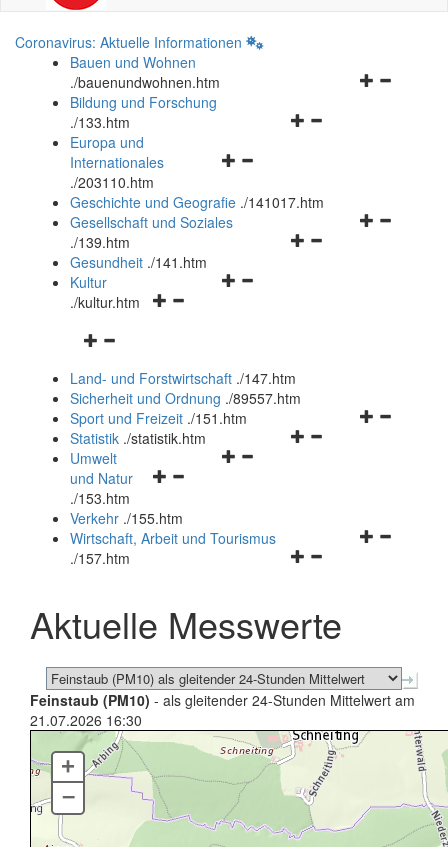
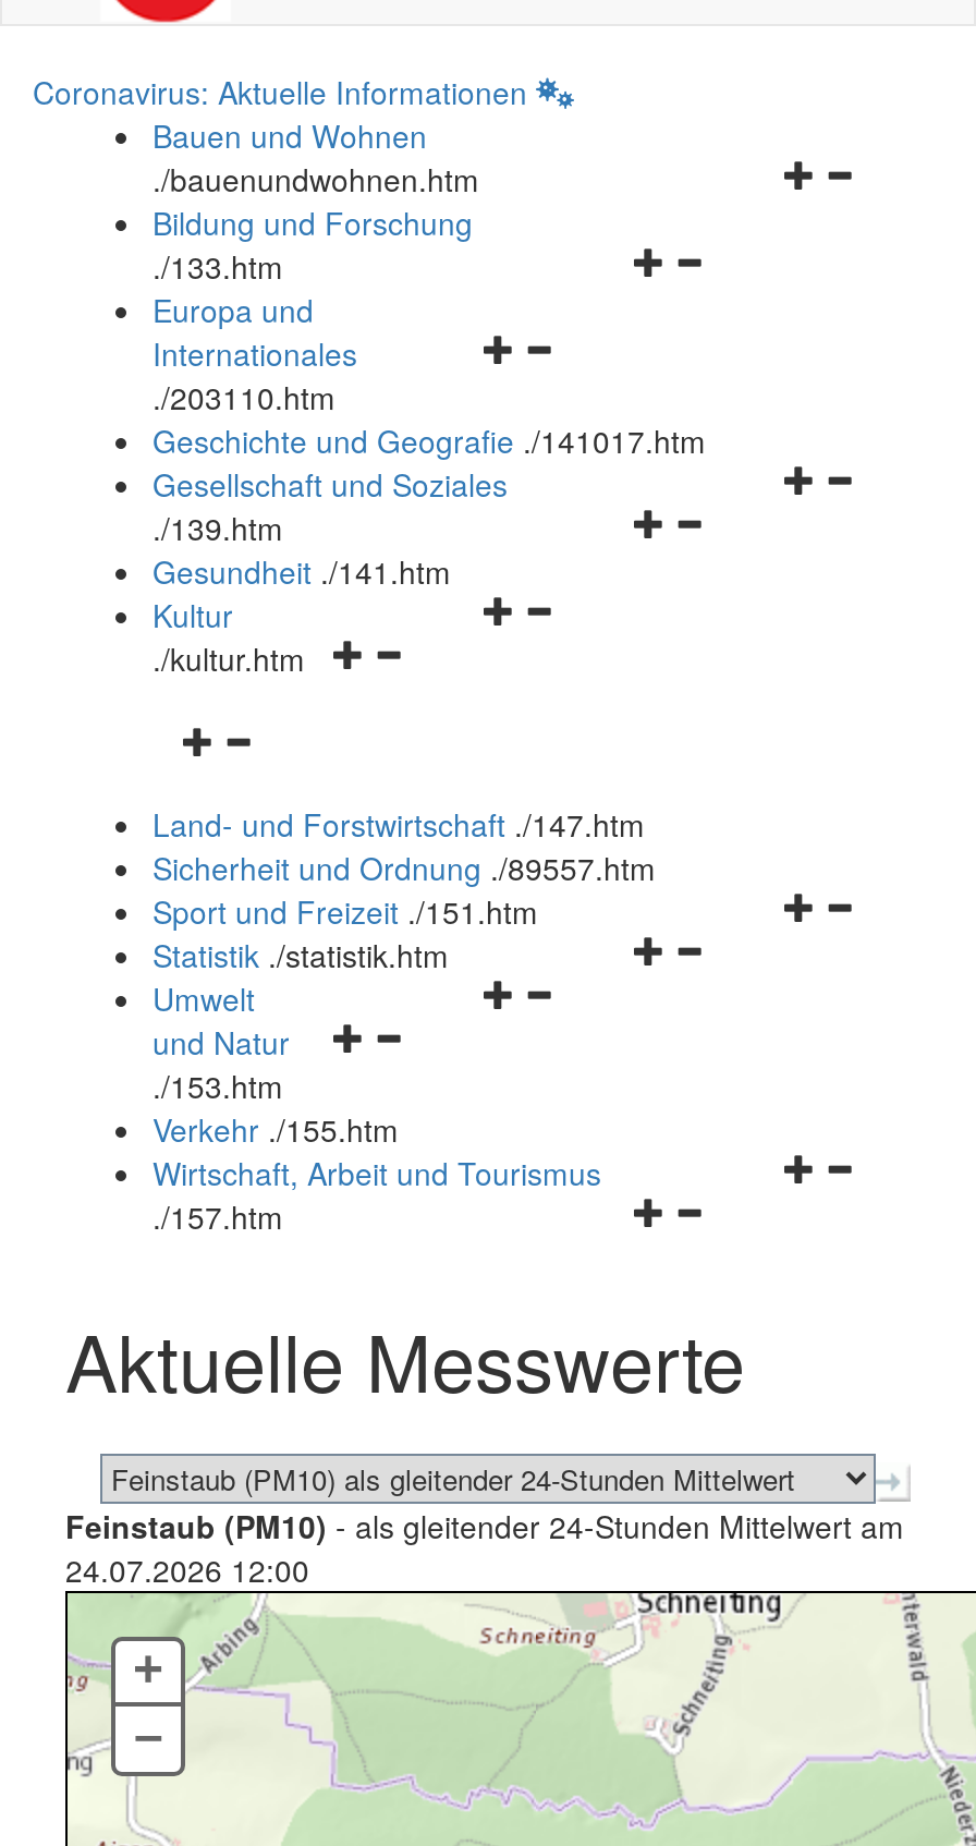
[30,710,142,730] 21.07.2026 16:30 -> [65,1547,309,1591] 24.07.2026 12:00

